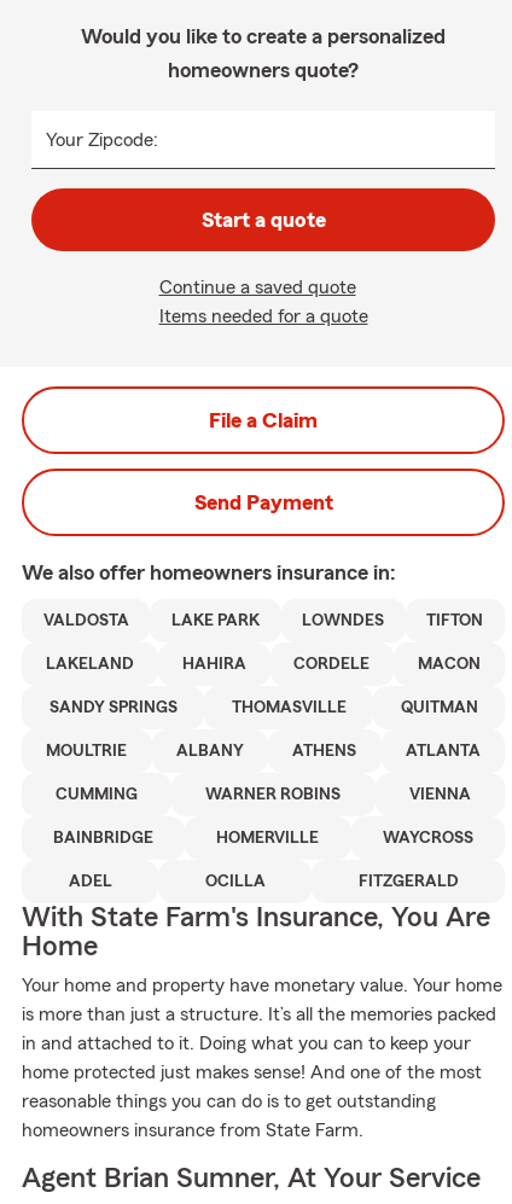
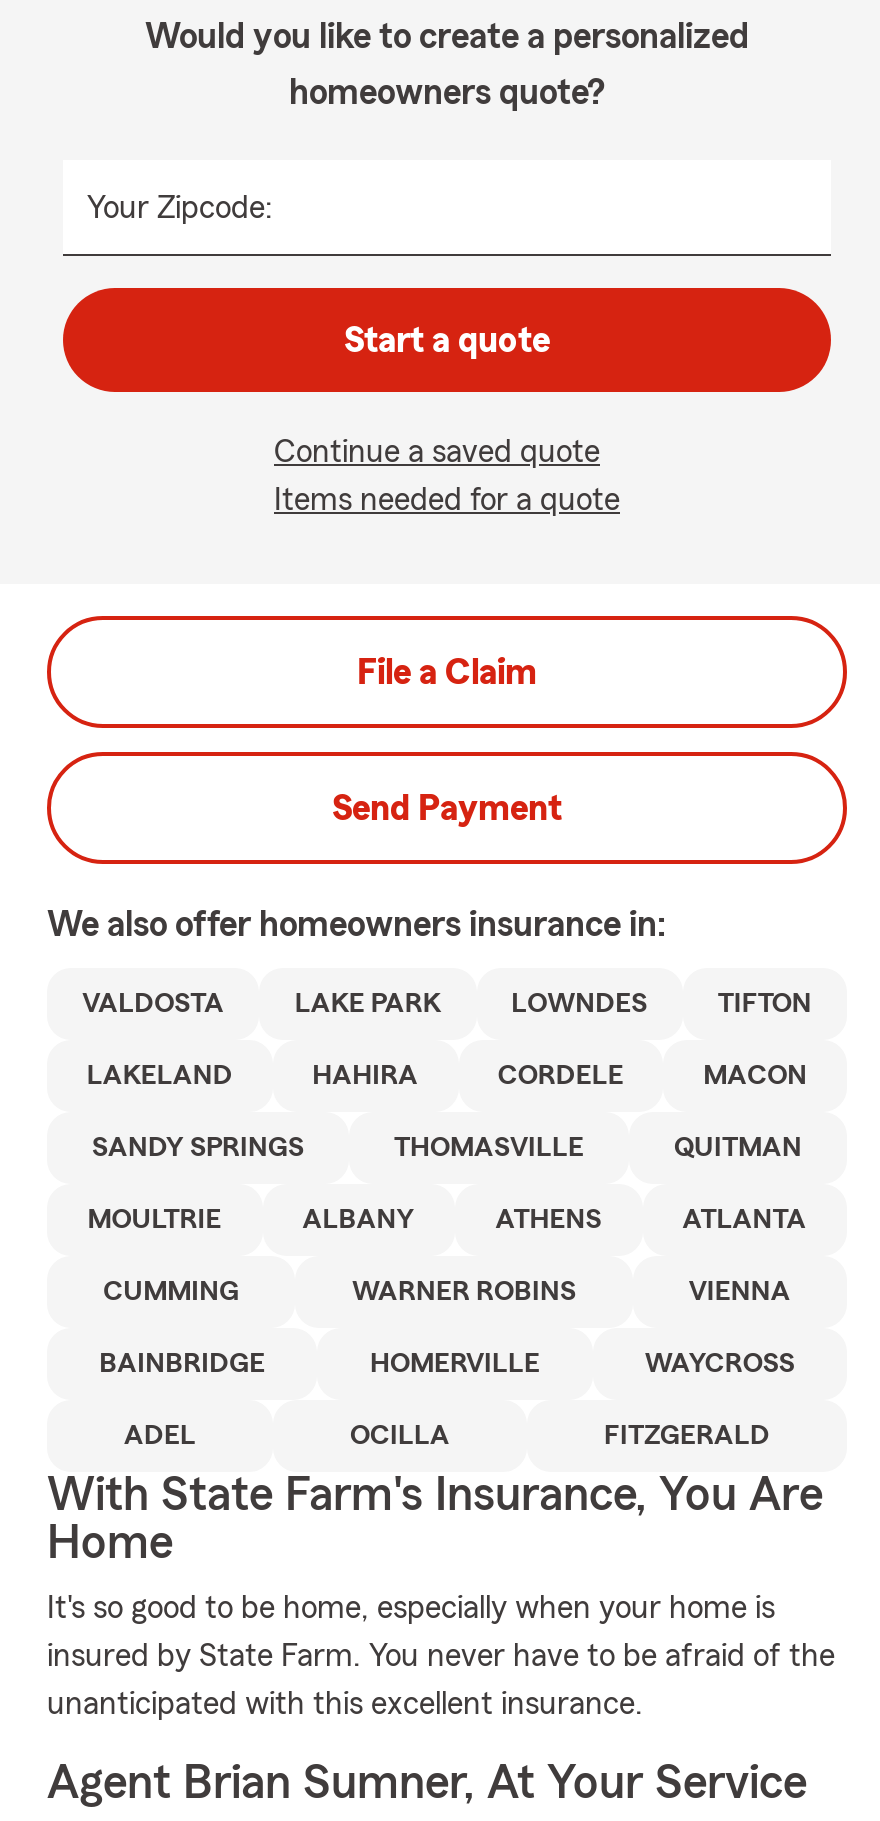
[22,976,502,1140] Your home and property have monetary value. Your home | is more than just a structure. It’s all the memories packed | in and attached to it. Doing what you can to keep your | home protected just makes sense! And one of the most | reasonable things you can do is to get outstanding | homeowners insurance from State Farm. -> [47,1592,835,1720] It's so good to be home, especially when your home is | insured by State Farm. You never have to be afraid of the | unanticipated with this excellent insurance.

